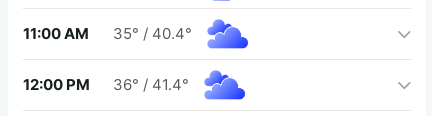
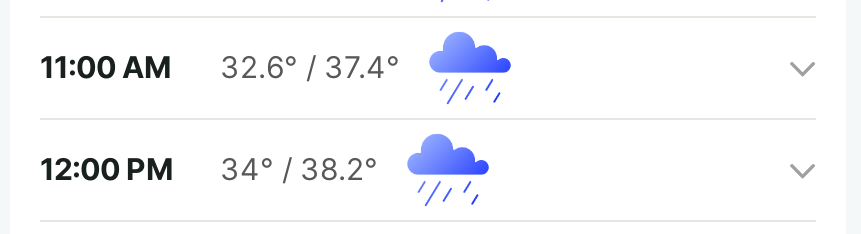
[23,16,258,51] [image] | 11:00 AM 35° / 40.4° -> [40,30,514,104] [image] | 11:00 AM 32.6° / 37.4°
[23,67,247,102] [image] | 12:00 PM 36° / 41.4° -> [40,132,492,206] [image] | 12:00 PM 34° / 38.2°

